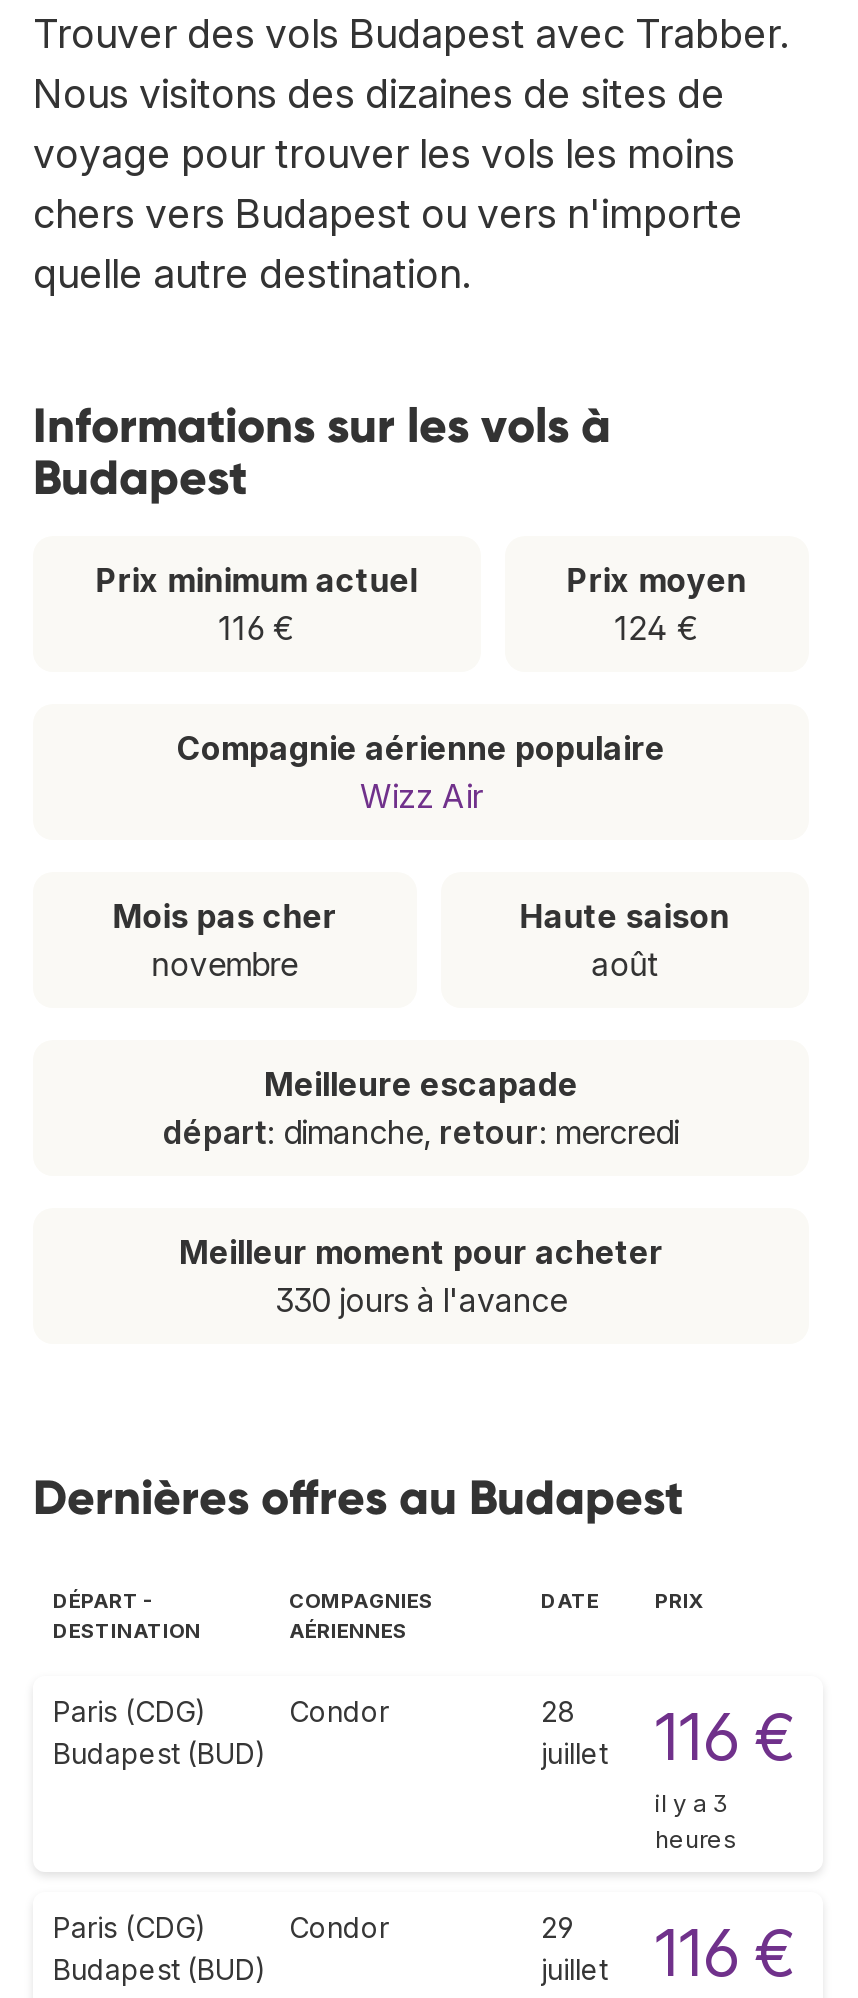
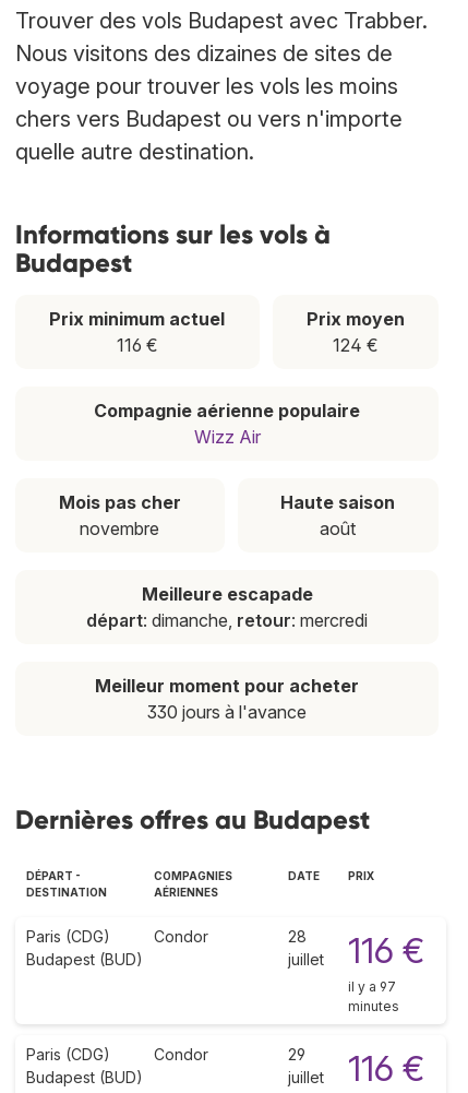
[655,1787,737,1853] il y a 3 | heures -> [348,978,399,1014] il y a 97 | minutes

